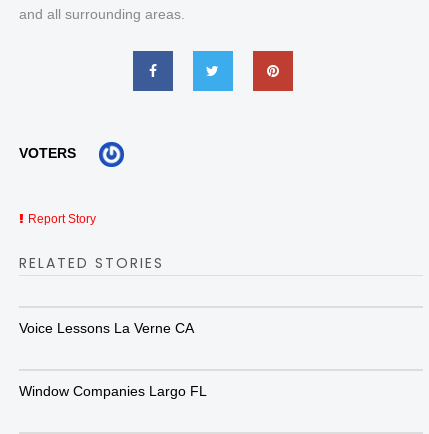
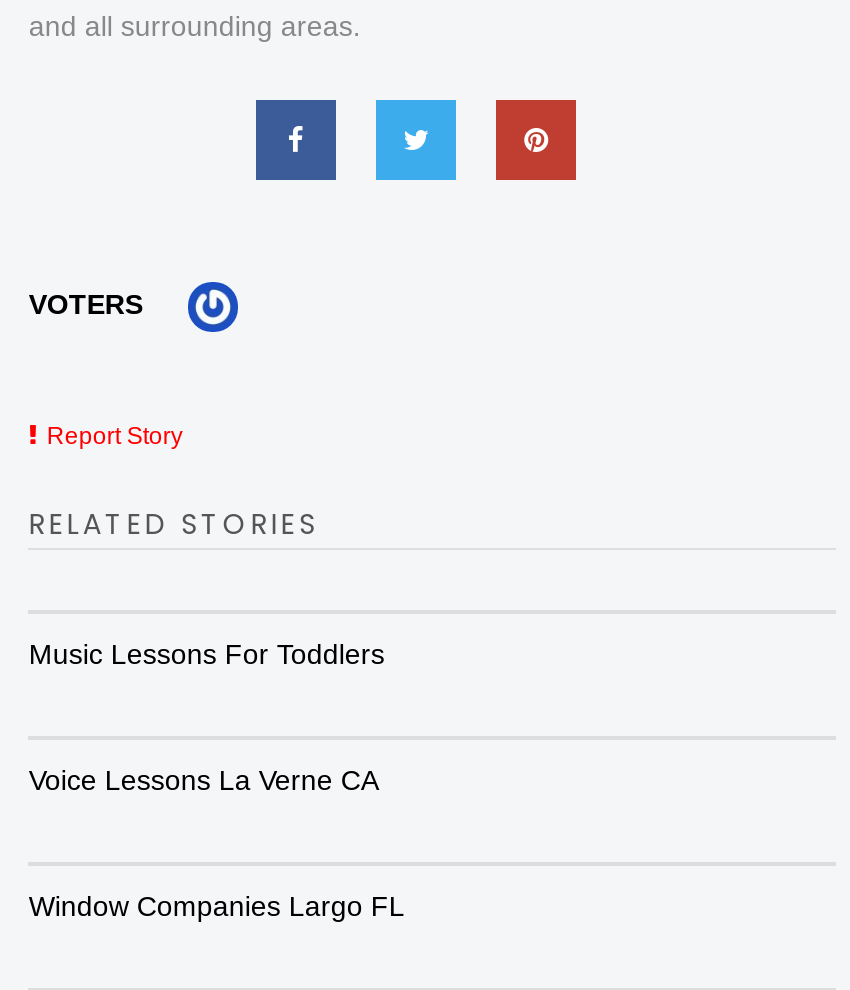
none -> [29,637,385,669] Music Lessons For Toddlers

